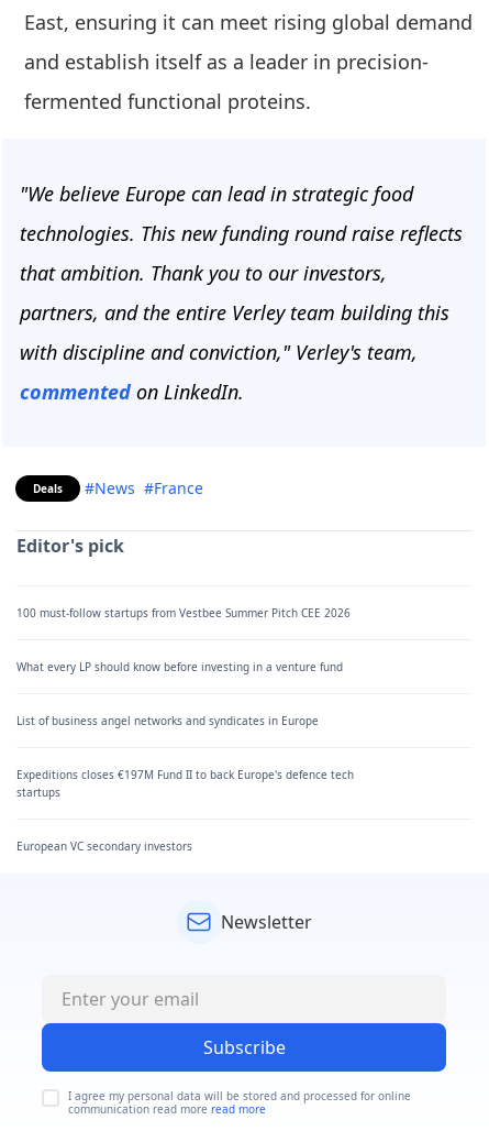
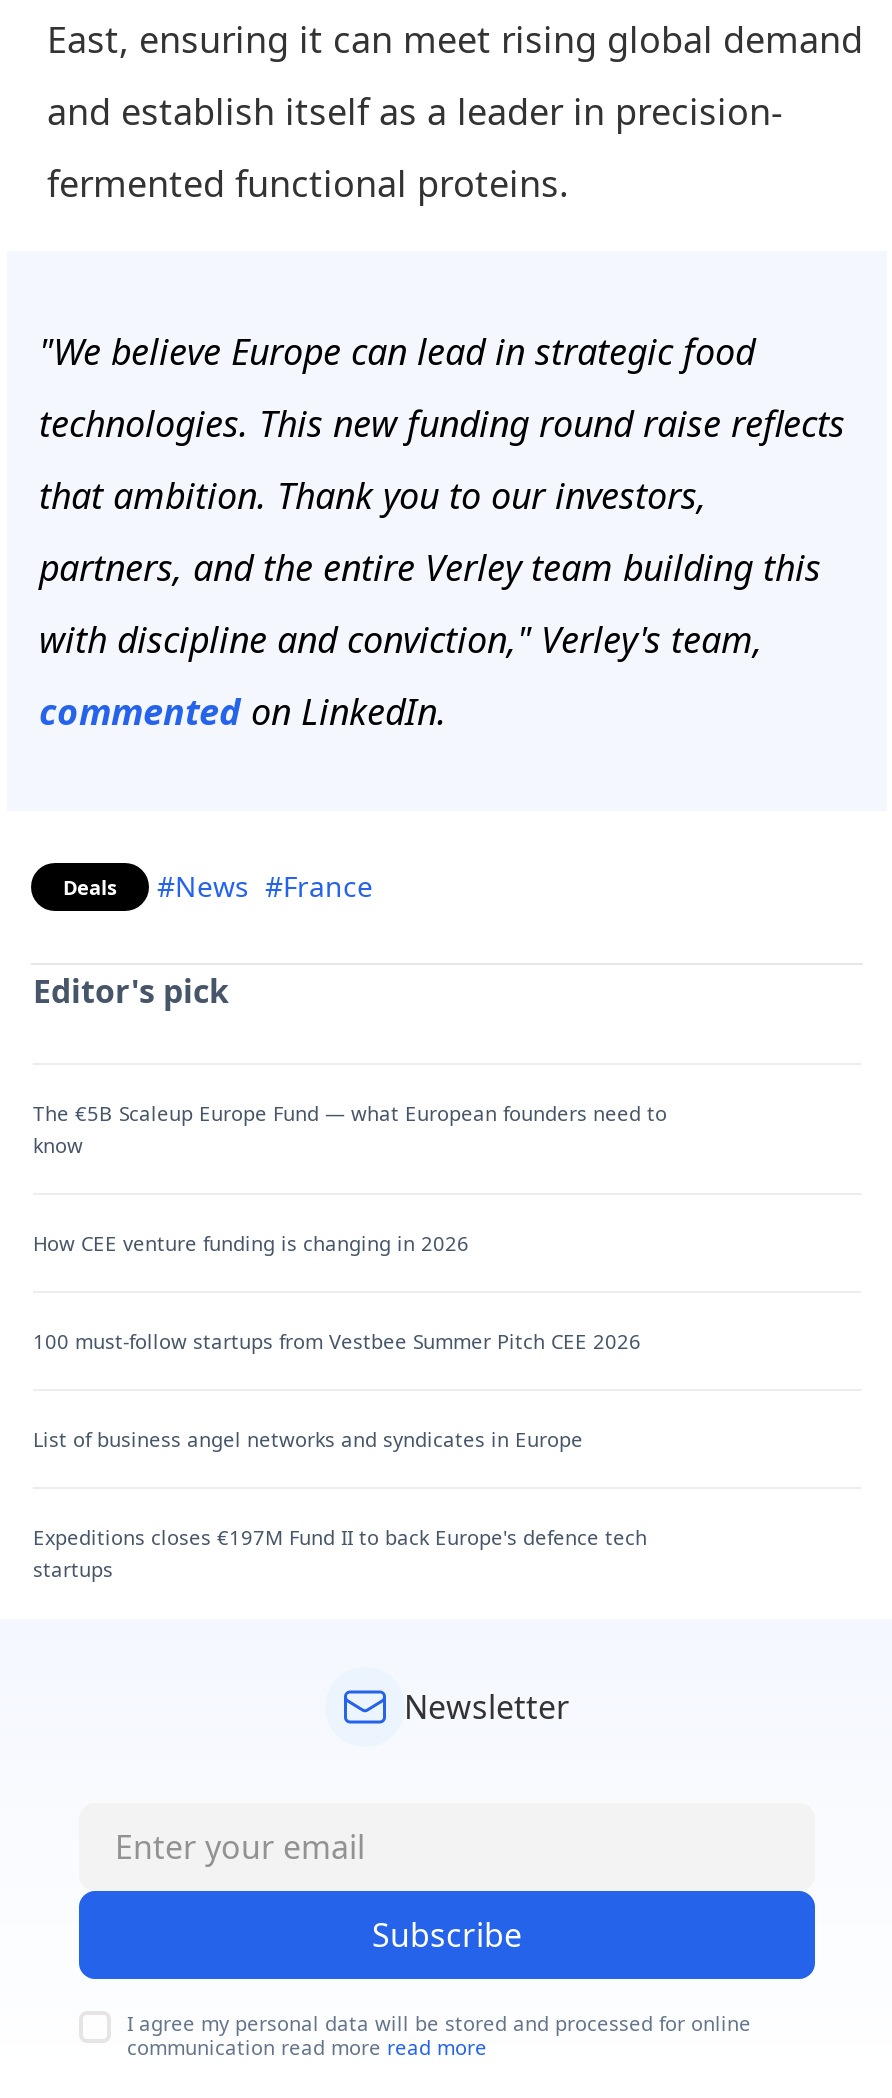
none -> [33,1098,667,1256] The €5B Scaleup Europe Fund — what European founders need to | know | How CEE venture funding is changing in 2026
moved [16,605,351,620] -> [33,1326,641,1354]: 100 must-follow startups from Vestbee Summer Pitch CEE 2026
[16,659,343,674] What every LP should know before investing in a venture fund -> none
moved [16,713,354,800] -> [33,1424,647,1582]: List of business angel networks and syndicates in Europe | Expeditions closes €197M Fund II to back Europe's defence tech | startups
[16,838,192,853] European VC secondary investors -> none

